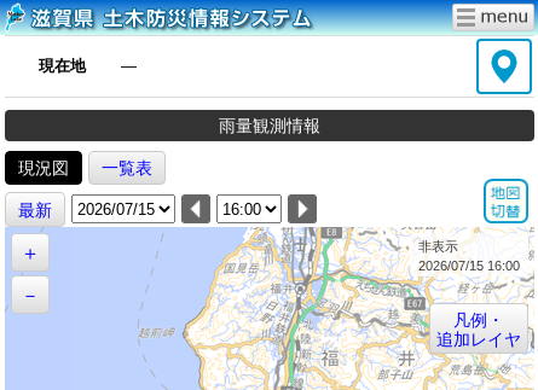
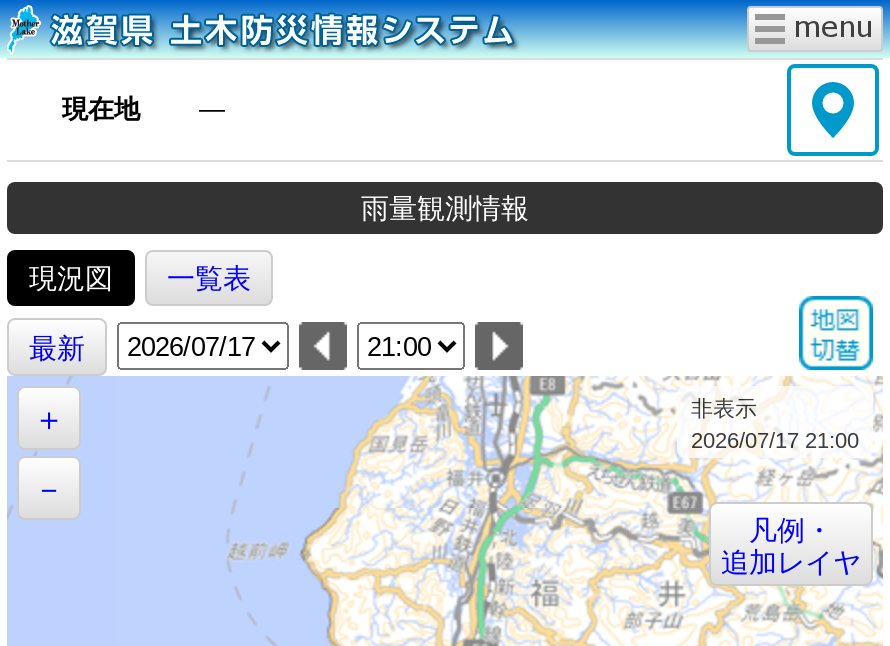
[418,258,520,273] 2026/07/15 16:00 -> [691,428,859,452] 2026/07/17 21:00

